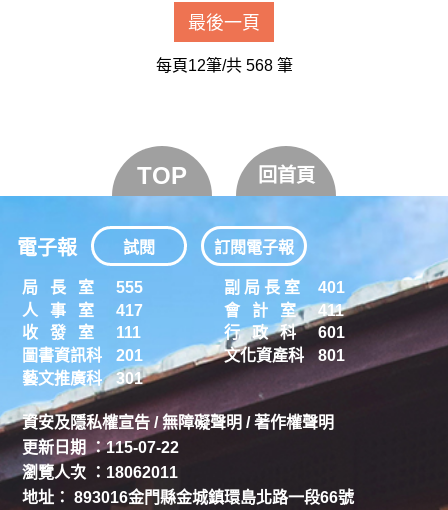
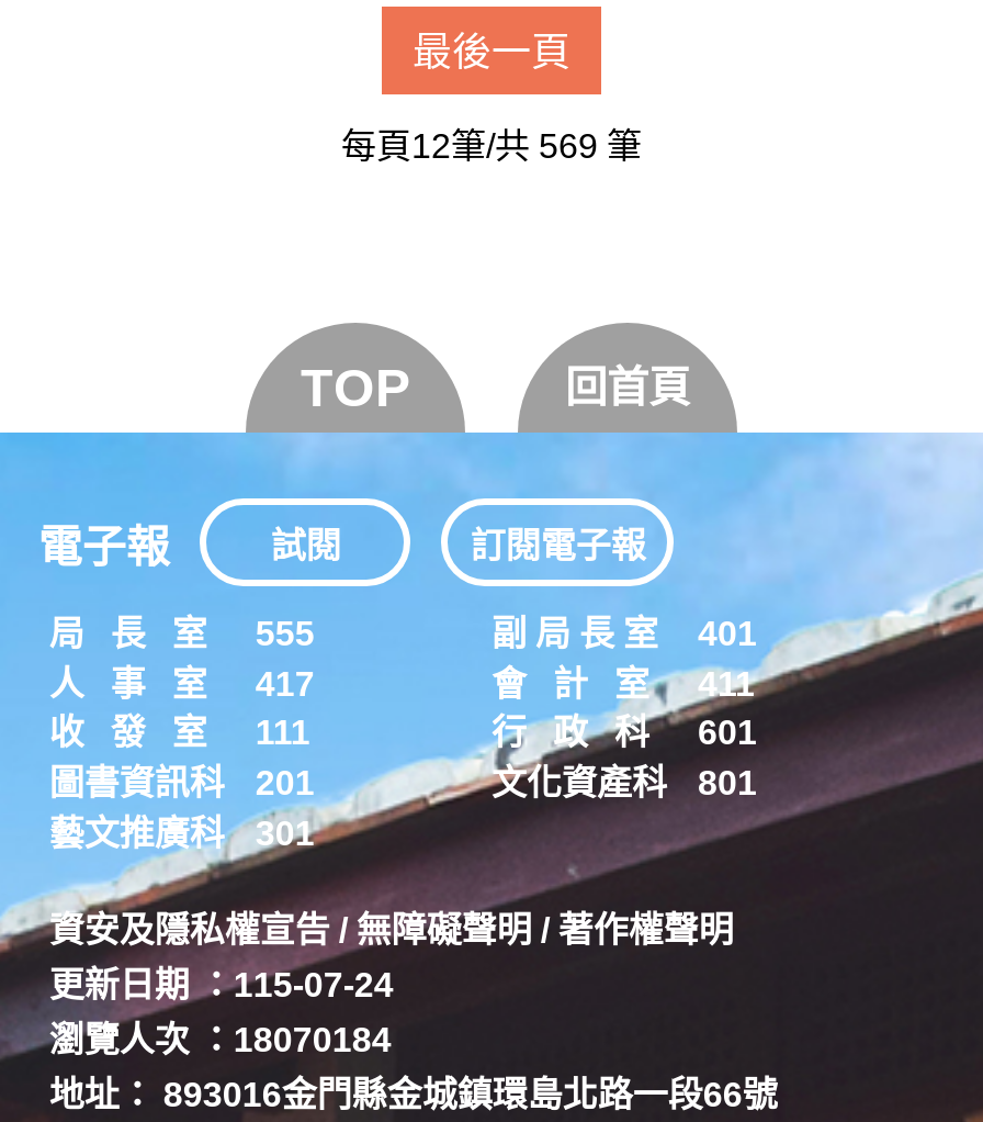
[155,57,292,74] 每頁12筆/共568筆 -> [341,127,642,165] 每頁12筆/共569筆
[22,439,179,456] 更新日期 ：115-07-22 -> [49,966,394,1003] 更新日期 ：115-07-24
[22,464,178,481] 瀏覽人次 ：18062011 -> [49,1021,391,1058] 瀏覽人次 ：18070184

